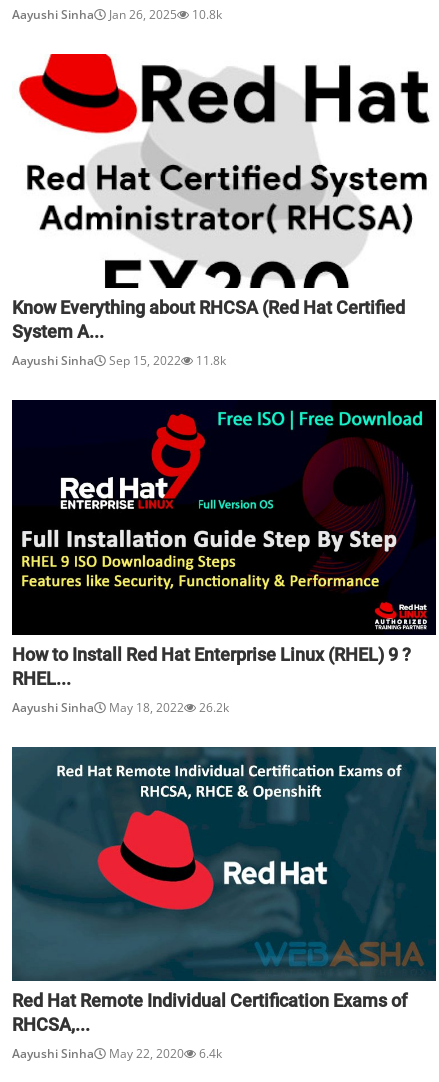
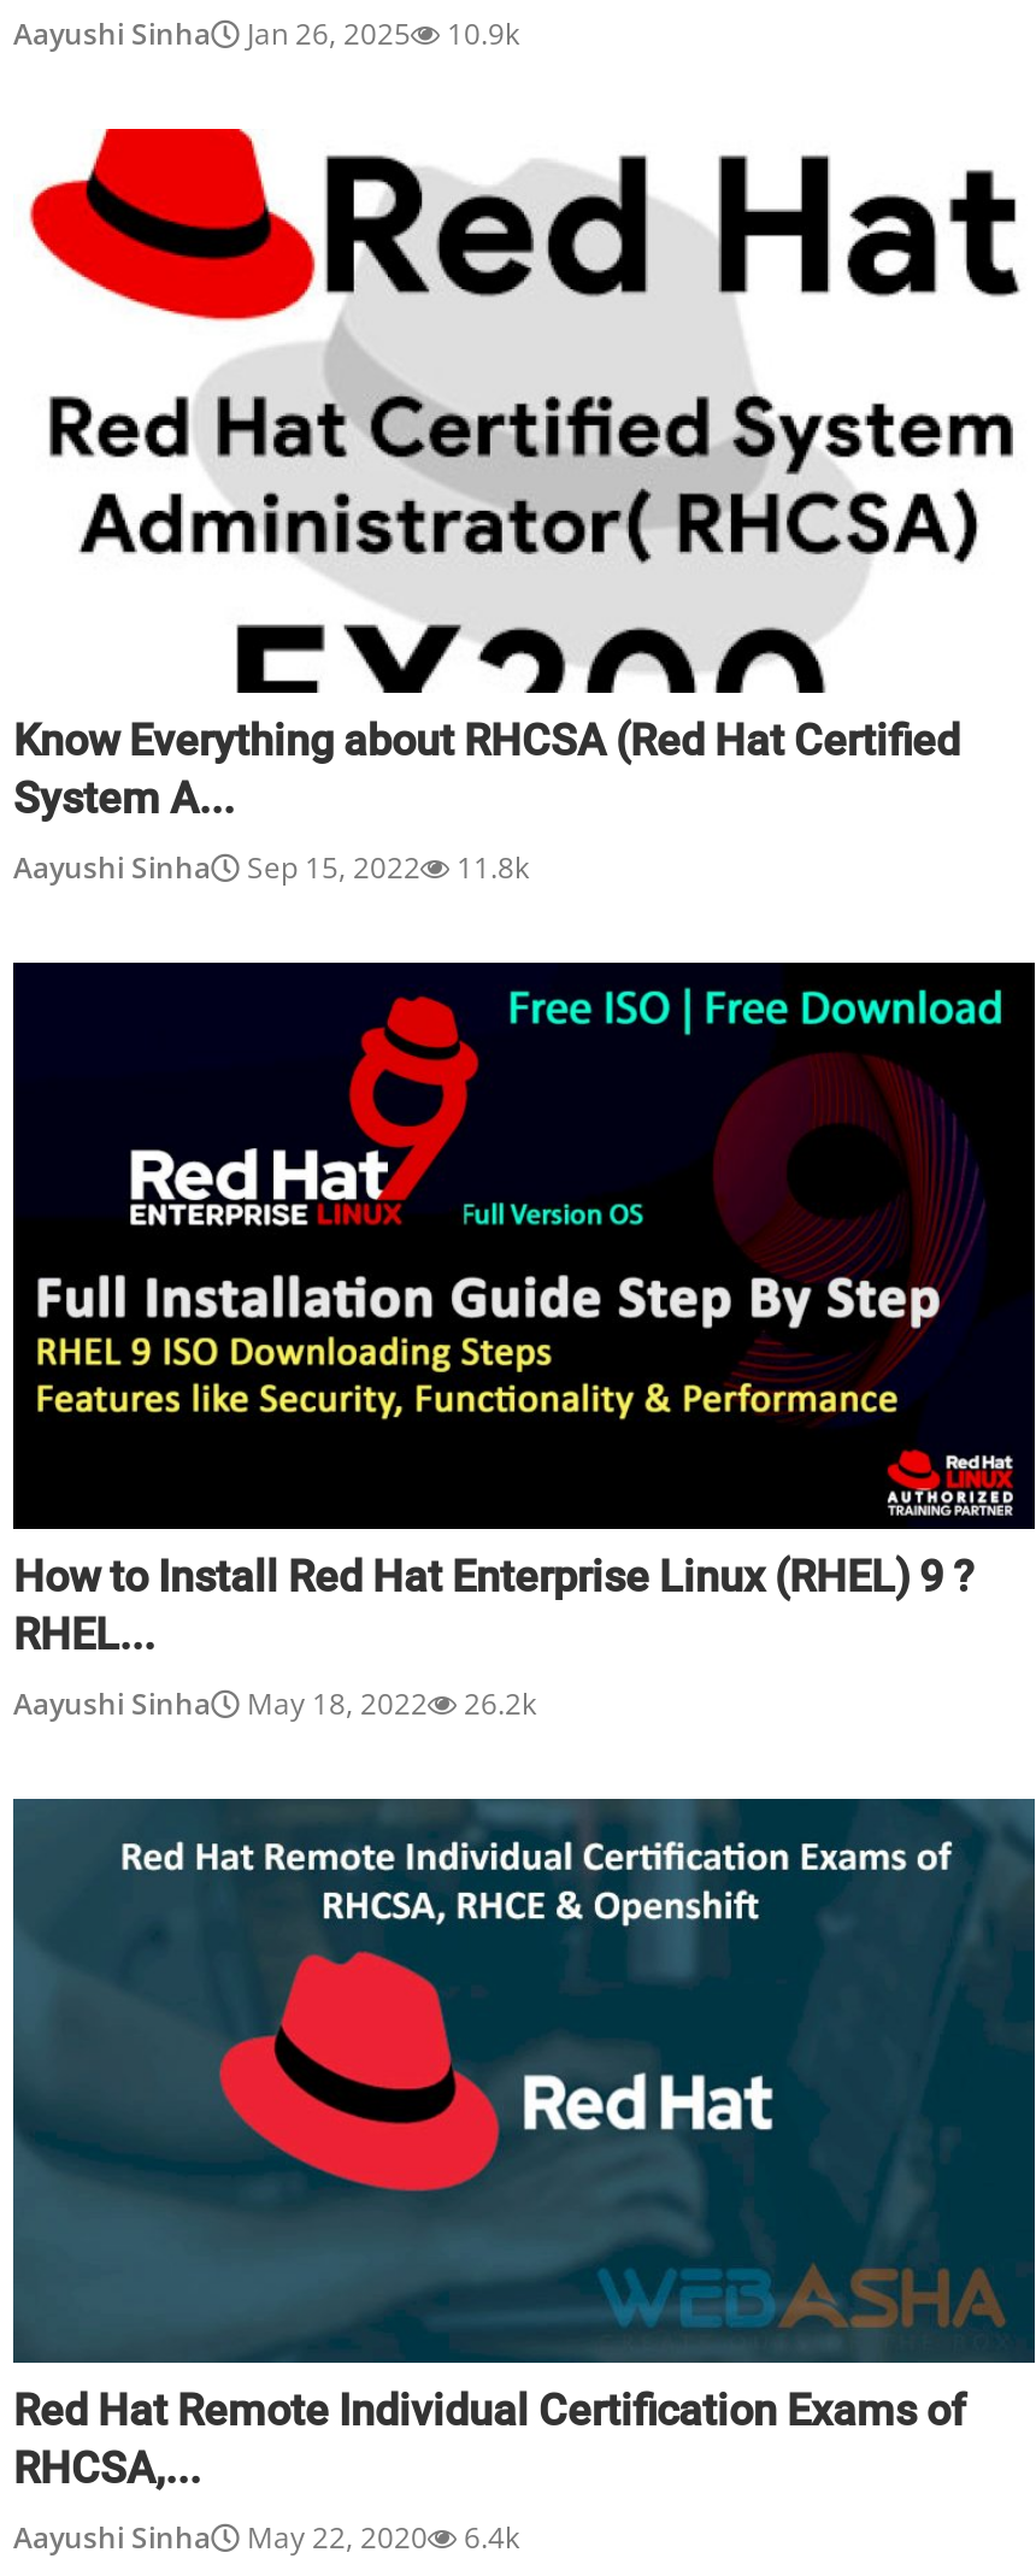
[12,6,222,23] Aayushi Sinha Jan 26, 2025 10.8k -> [13,12,519,53] Aayushi Sinha Jan 26, 2025 10.9k

